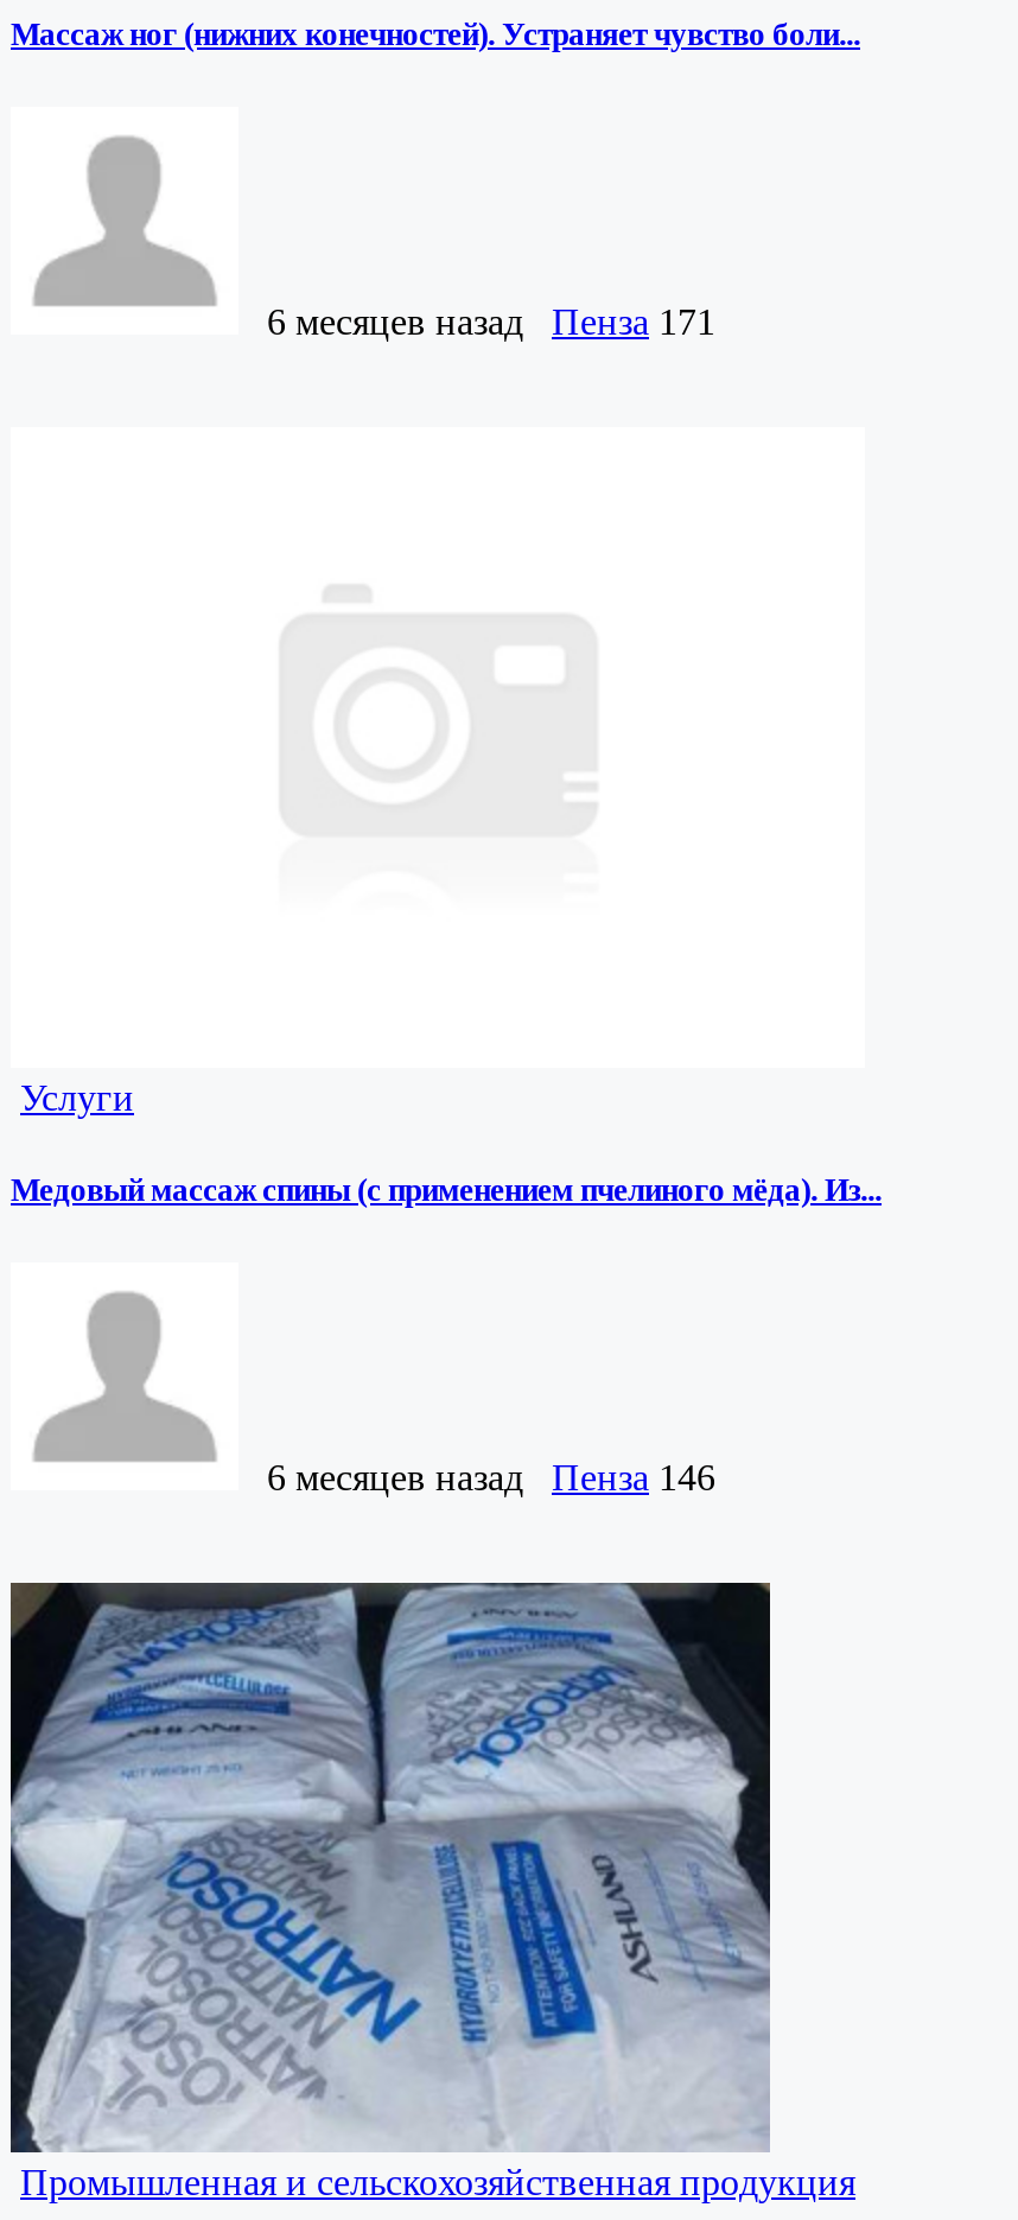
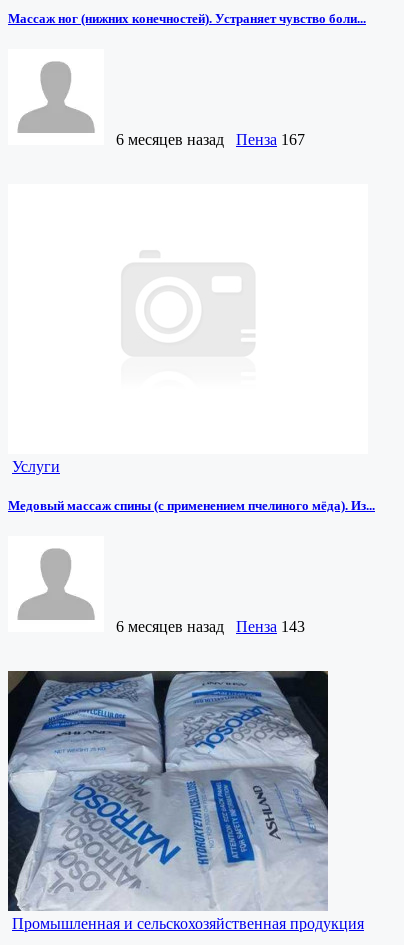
[267,301,715,341] 6 месяцев назад Пенза 171 -> [116,131,305,148] 6 месяцев назад Пенза 167
[267,1457,715,1498] 6 месяцев назад Пенза 146 -> [116,618,305,635] 6 месяцев назад Пенза 143

